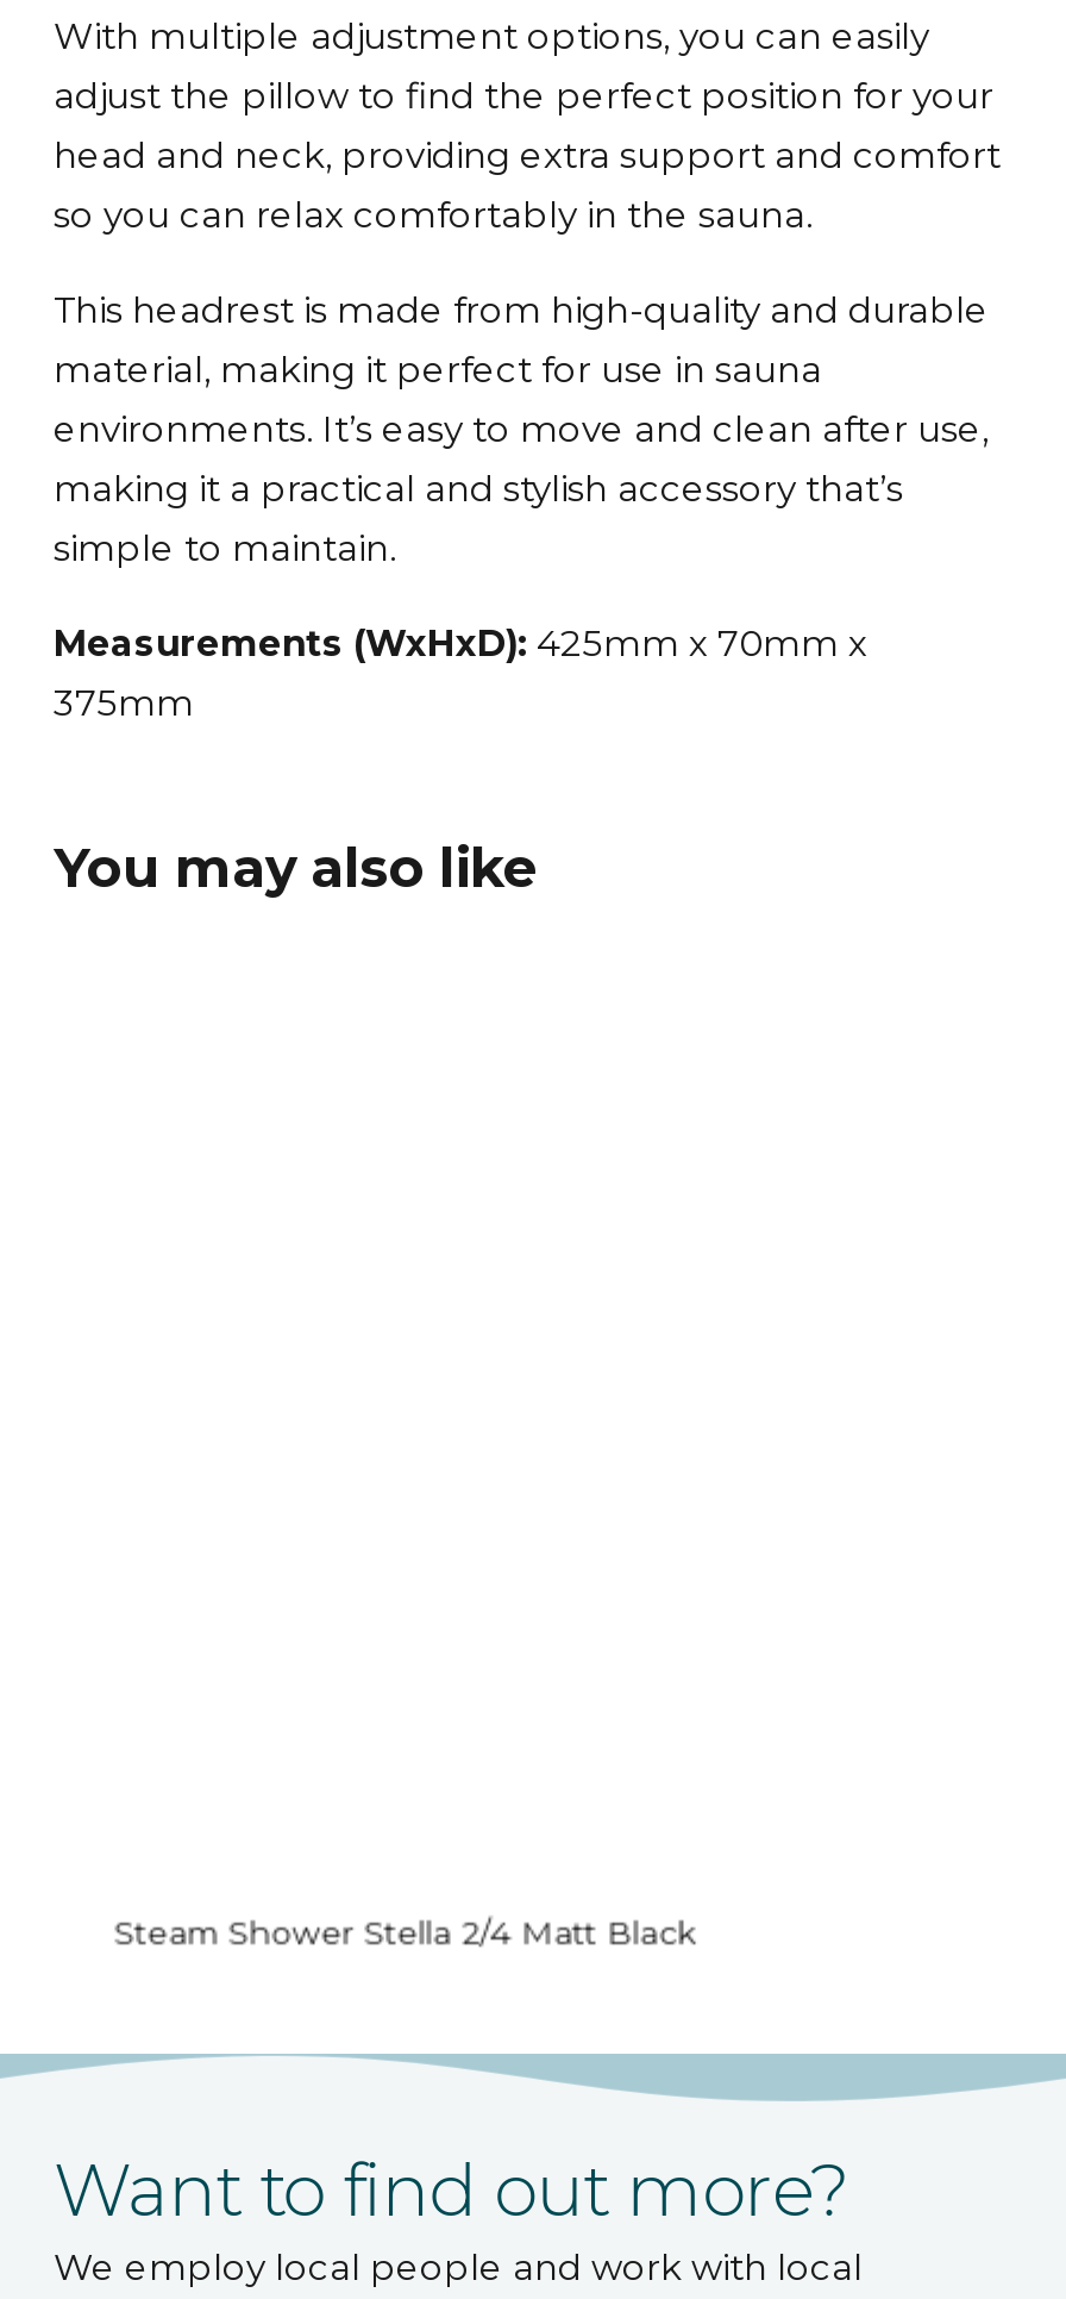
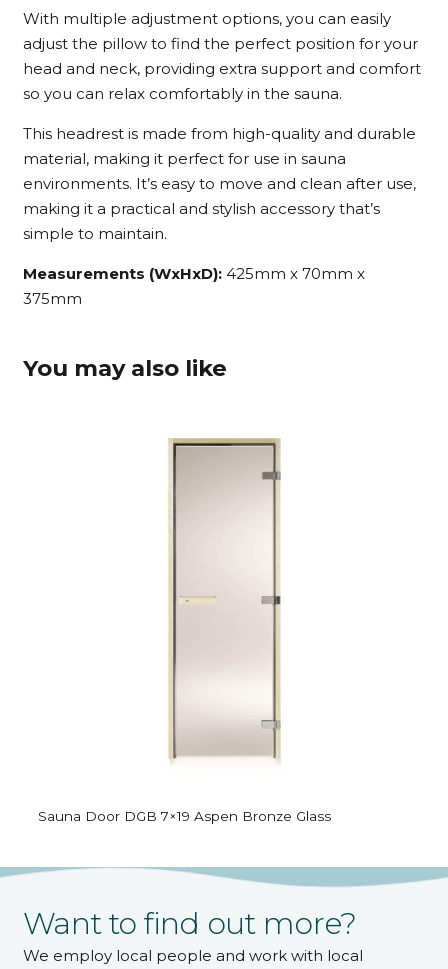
none -> [167,437,282,765] [image]
[89,1914,672,1953] Steam Shower Stella 2/4 Matt Black -> [37,807,330,823] Sauna Door DGB 7×19 Aspen Bronze Glass

